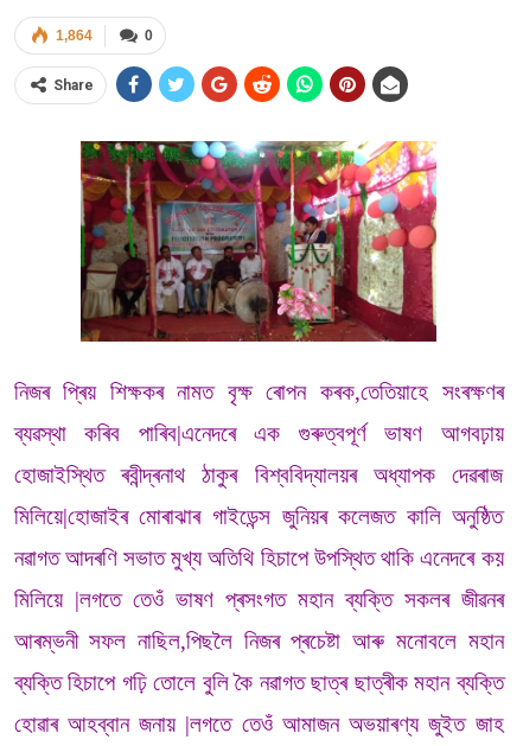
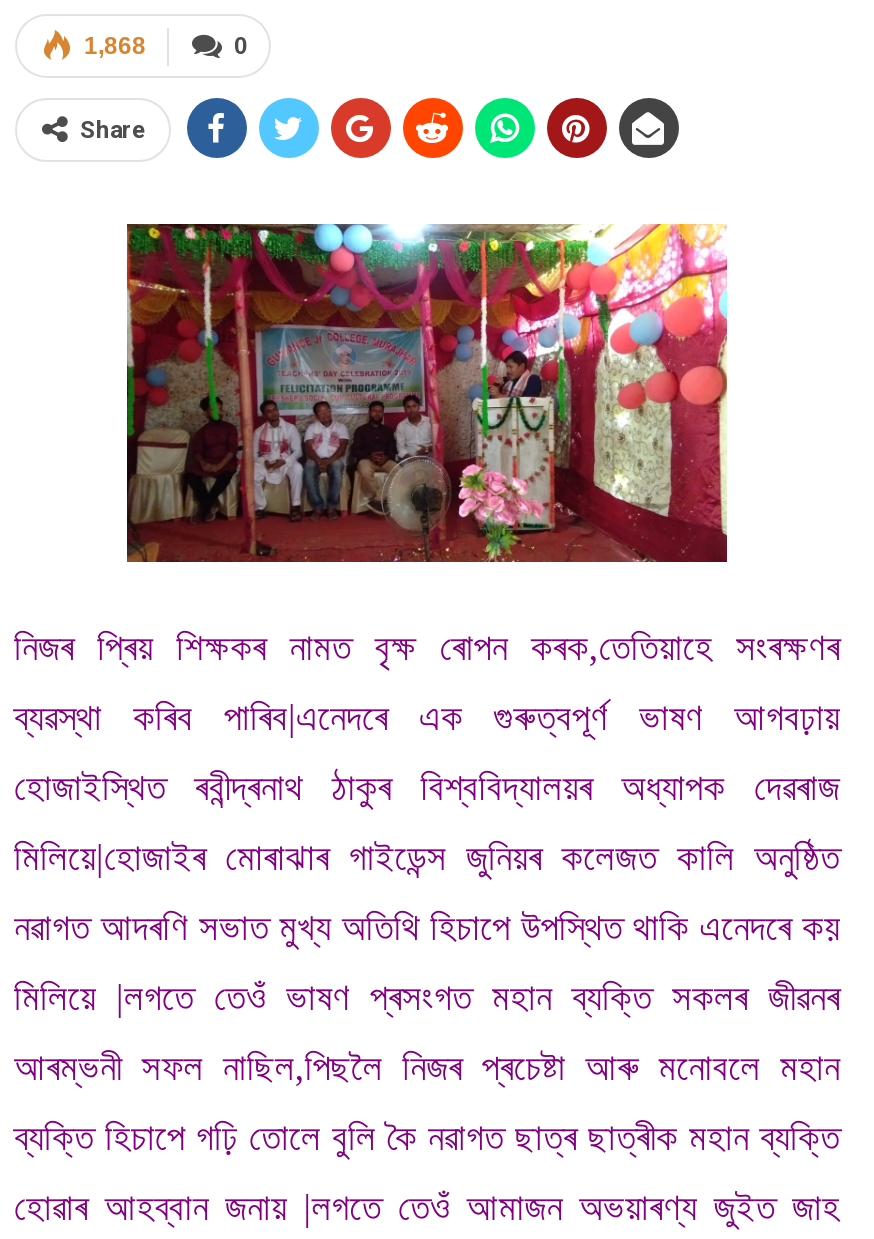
[55,28,92,44] 1,864 -> [84,33,146,61] 1,868

